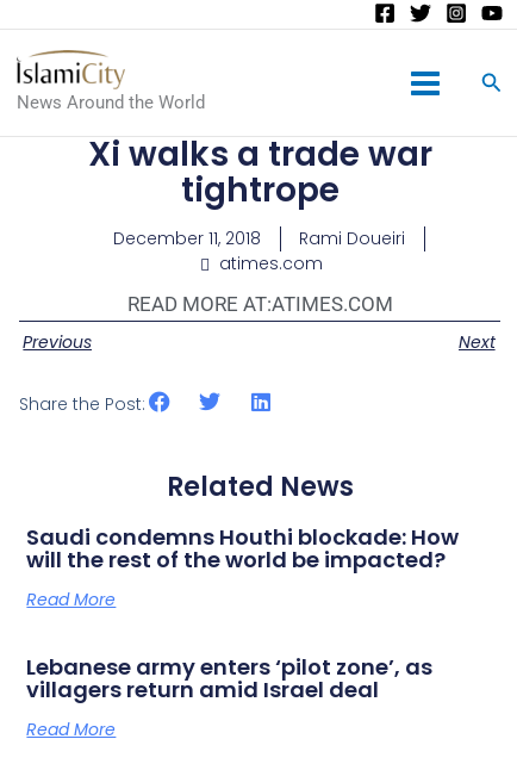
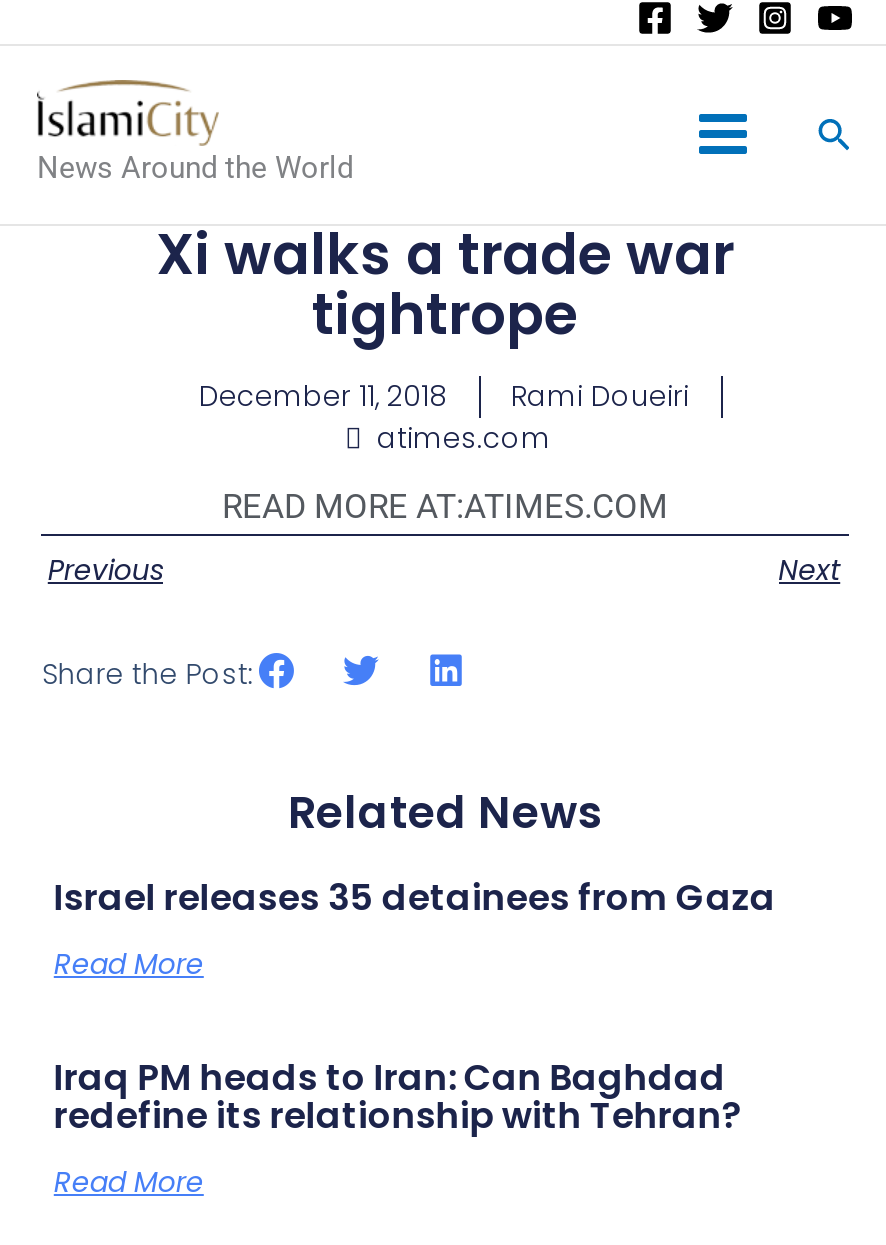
[27,522,459,574] Saudi condemns Houthi blockade: How | will the rest of the world be impacted? -> [54,871,776,921] Israel releases 35 detainees from Gaza
[27,652,433,704] Lebanese army enters ‘pilot zone’, as | villagers return amid Israel deal -> [54,1051,742,1139] Iraq PM heads to Iran: Can Baghdad | redefine its relationship with Tehran?

